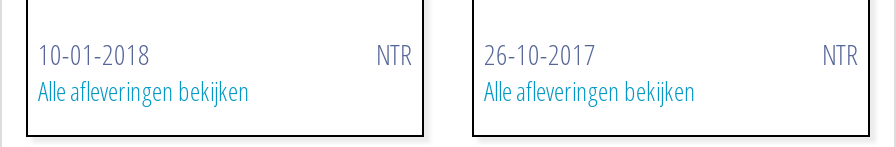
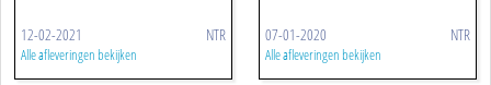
[38,36,150,74] 10-01-2018 -> [21,24,82,45] 12-02-2021
[376,36,596,74] NTR 26-10-2017 -> [206,24,327,45] NTR 07-01-2020

